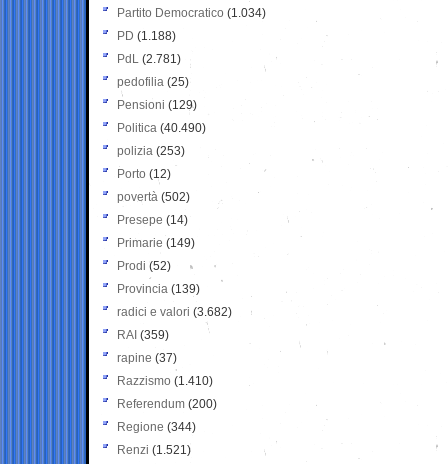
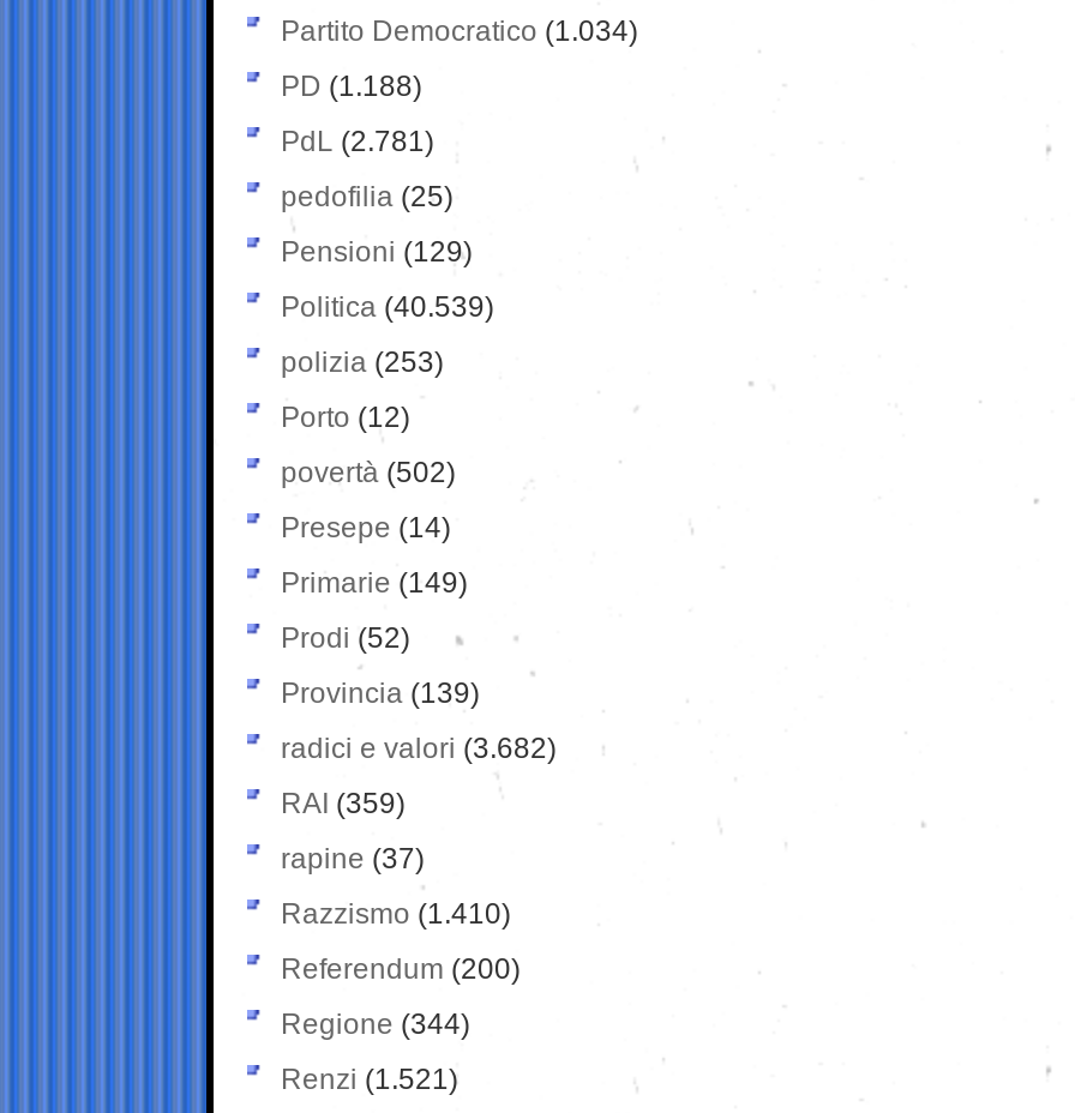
[117,121,206,135] Politica (40.490) -> [281,290,494,324] Politica (40.539)

